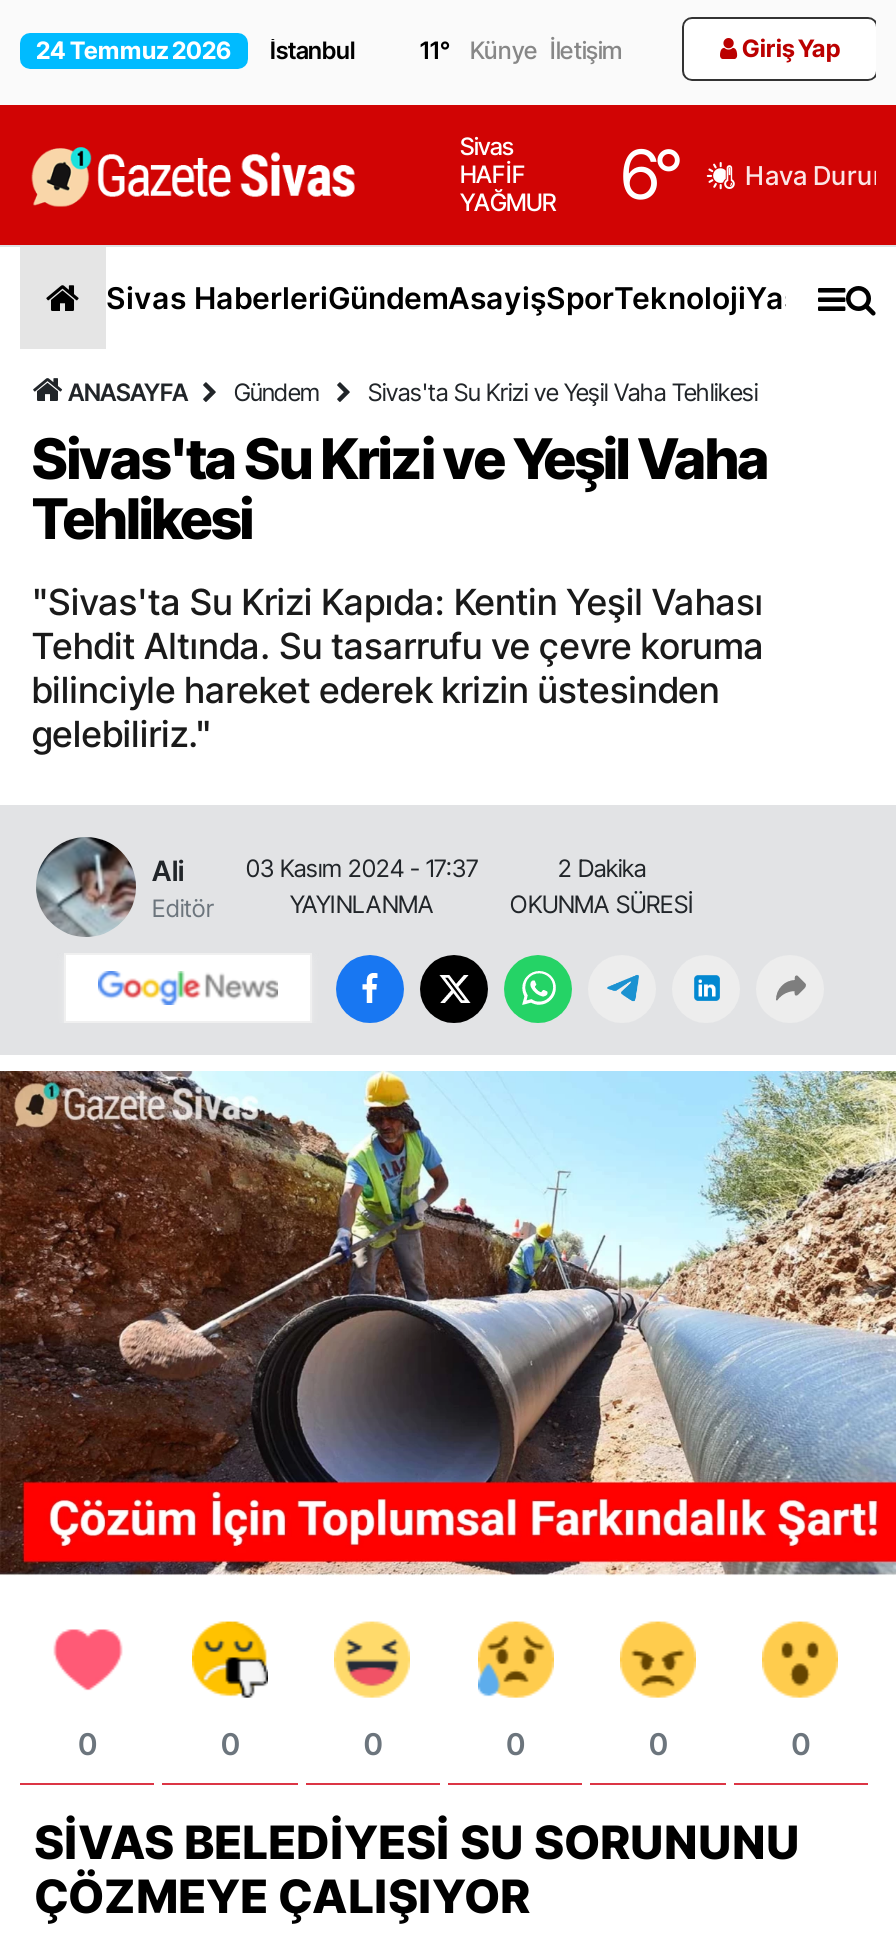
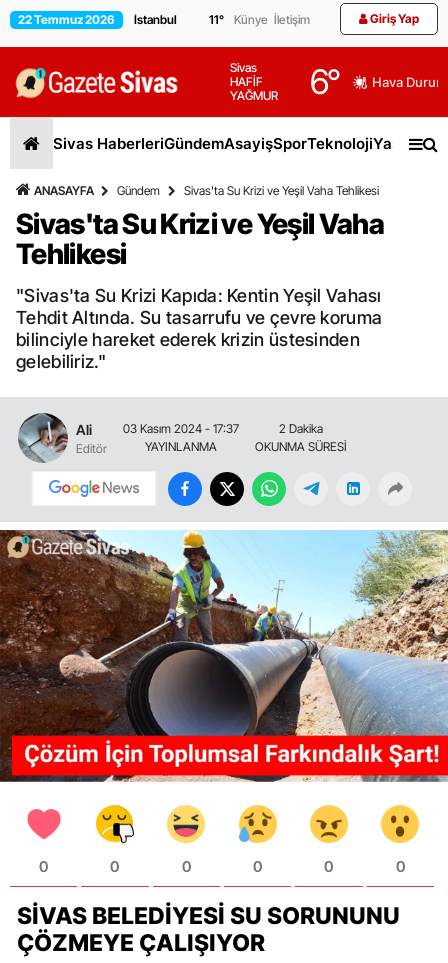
[36,35,232,65] 24 Temmuz 2026 -> [18,12,115,27] 22 Temmuz 2026

